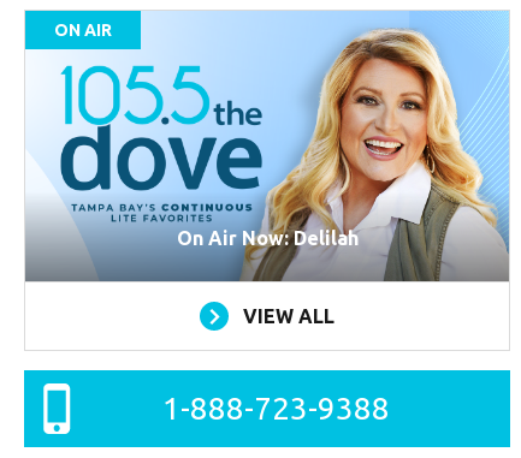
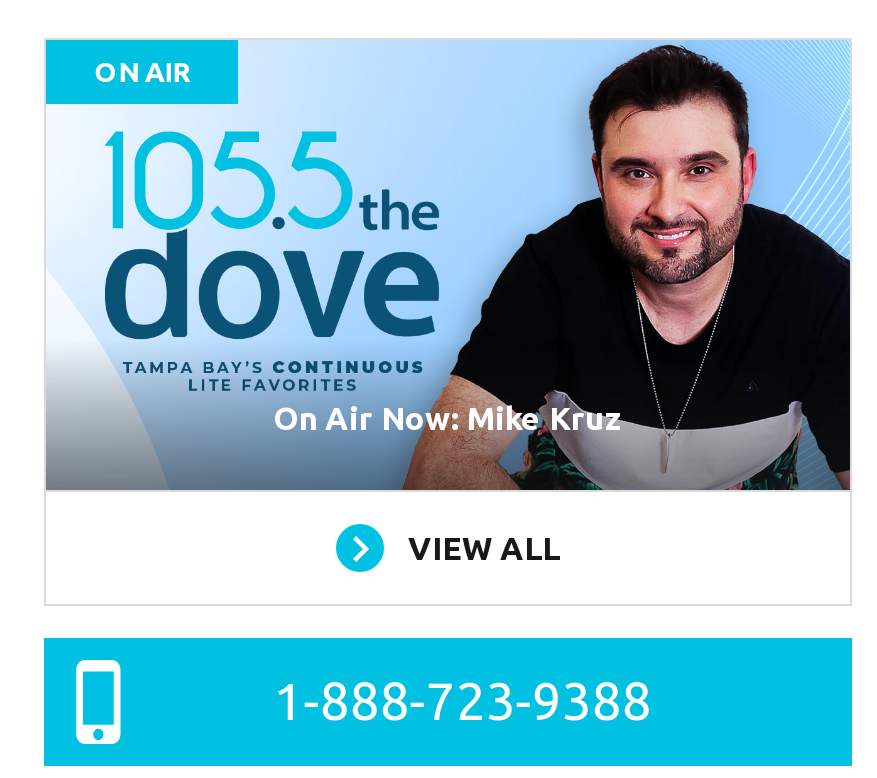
[176,13,510,282] [image] | On Air Now: Delilah -> [273,42,852,490] [image] | On Air Now: Mike Kruz

